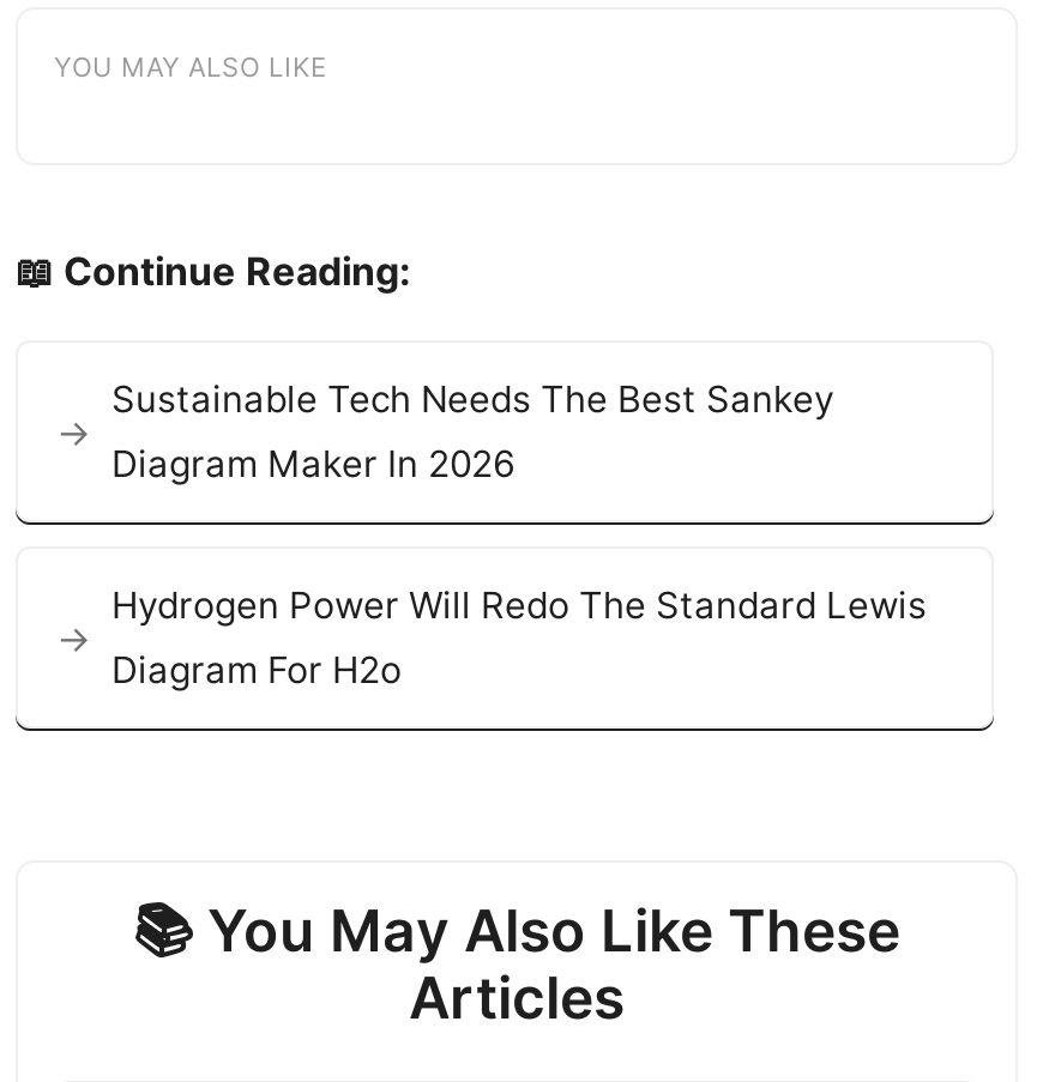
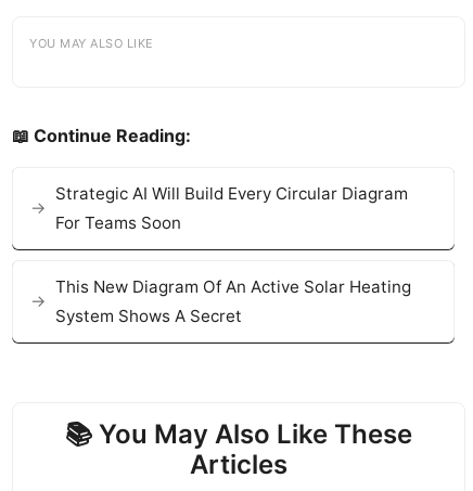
[111,377,833,487] Sustainable Tech Needs The Best Sankey | Diagram Maker In 2026 -> [55,183,408,233] Strategic AI Will Build Every Circular Diagram | For Teams Soon
[111,583,927,693] Hydrogen Power Will Redo The Standard Lewis | Diagram For H2o -> [55,276,411,326] This New Diagram Of An Active Solar Heating | System Shows A Secret

